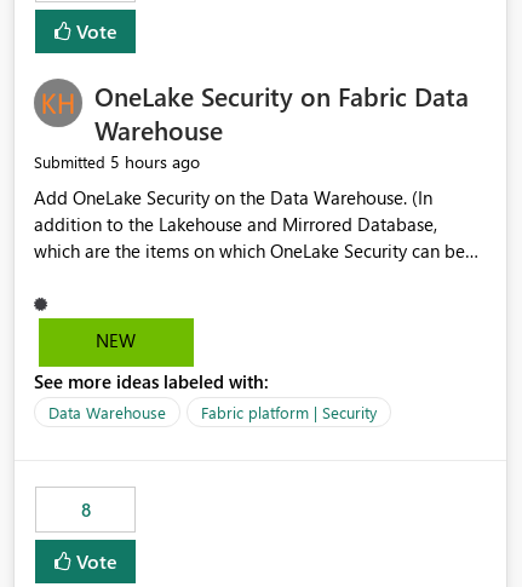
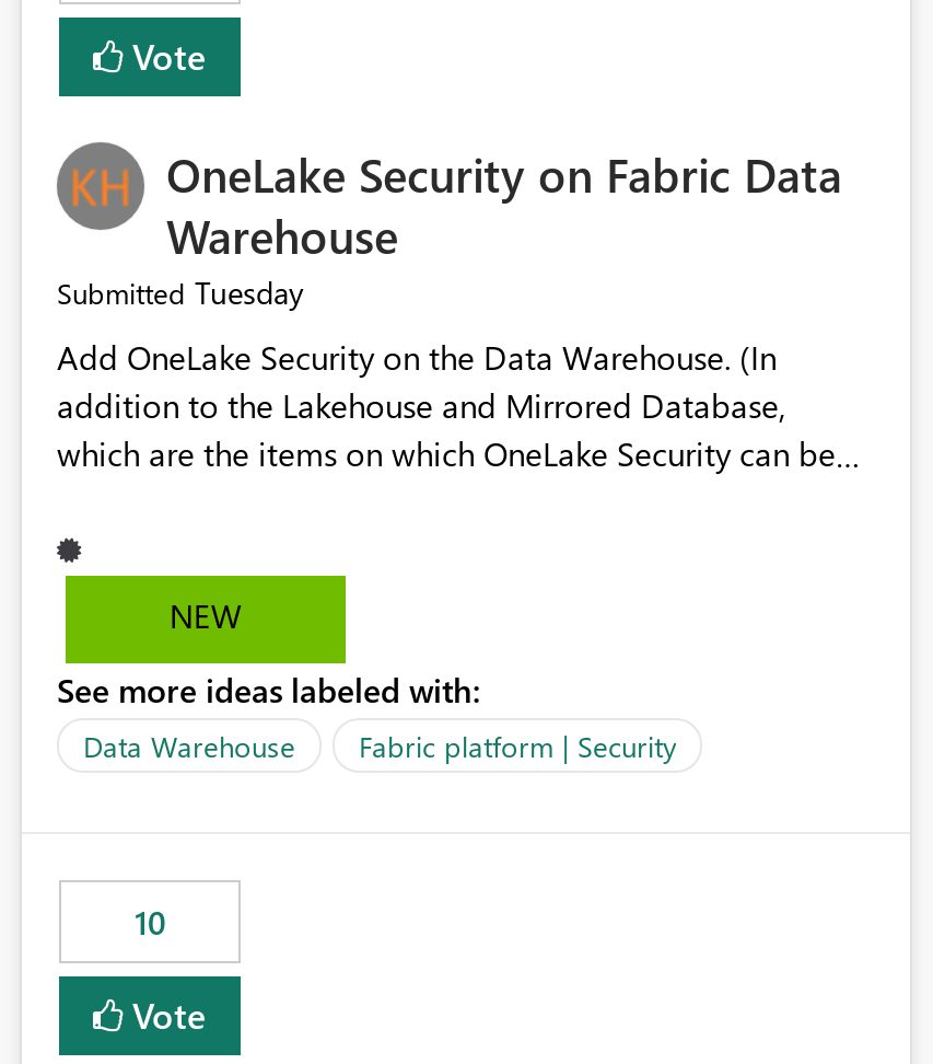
[34,151,200,174] Submitted 5 hours ago -> [57,272,304,314] Submitted Tuesday
[81,498,90,522] 8 -> [135,901,165,944] 10

